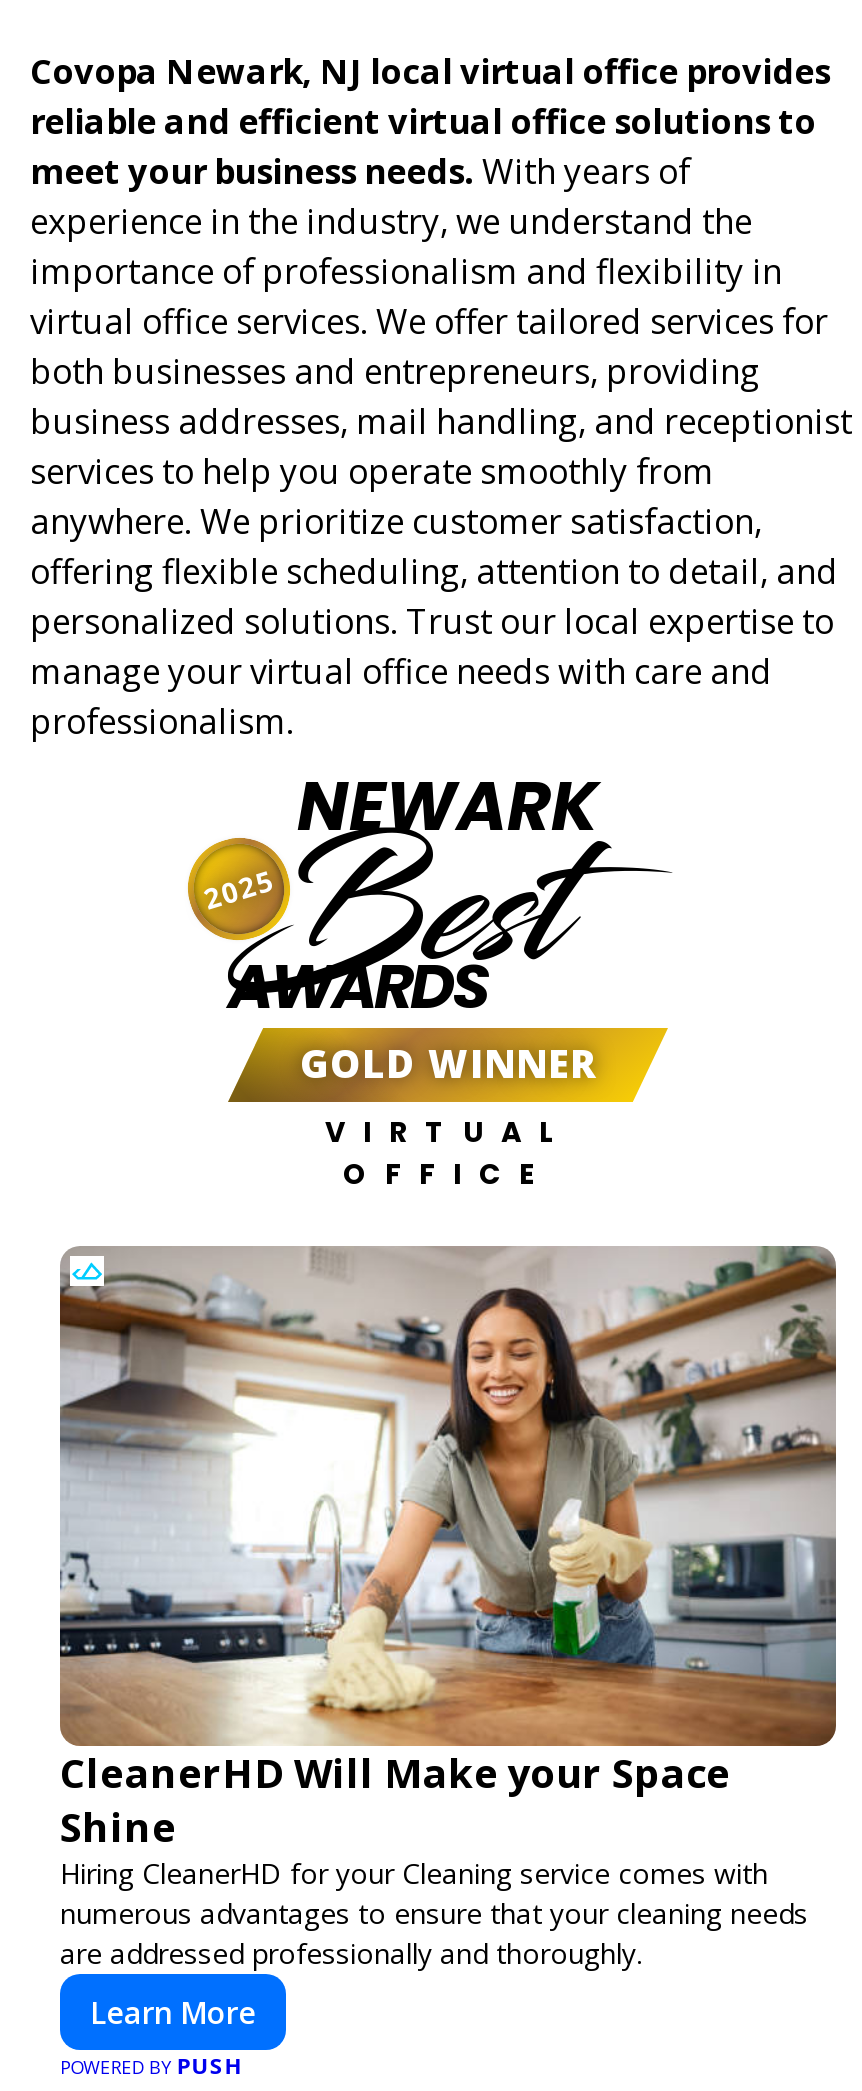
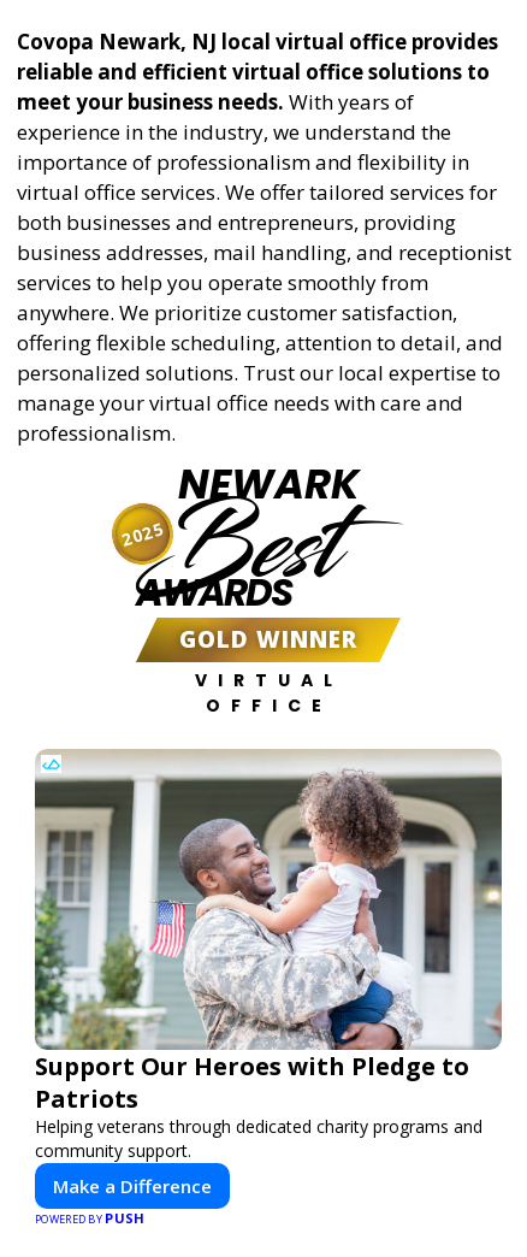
[60,1246,838,1972] [image] | CleanerHD Will Make your Space | Shine | Hiring CleanerHD for your Cleaning service comes with | numerous advantages to ensure that your cleaning needs | are addressed professionally and thoroughly. -> [35,750,502,1162] [image] | Support Our Heroes with Pledge to | Patriots | Helping veterans through dedicated charity programs and | community support.
[90,1992,256,2032] Learn More -> [53,1174,212,1198] Make a Difference

